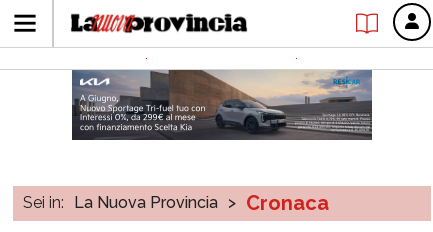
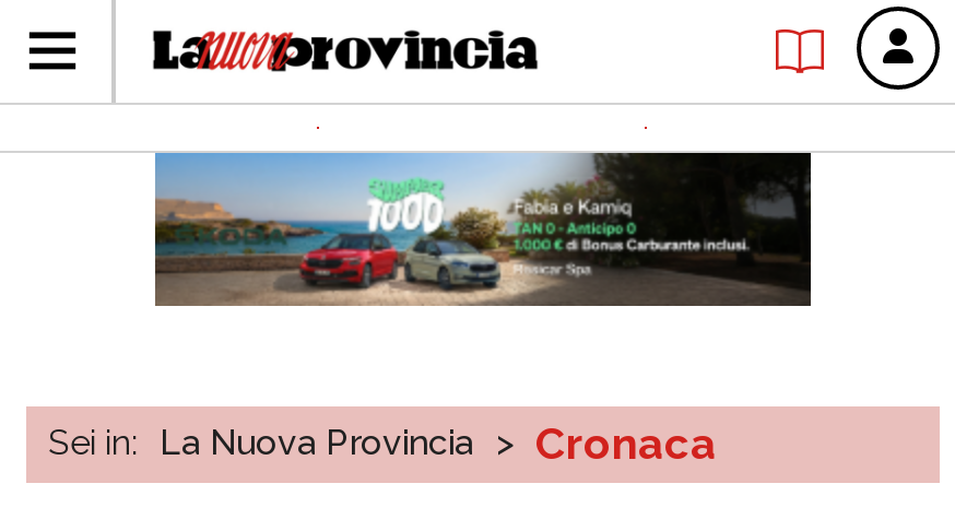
[72,69,373,141] [image] -> [155,151,813,308] [image]

